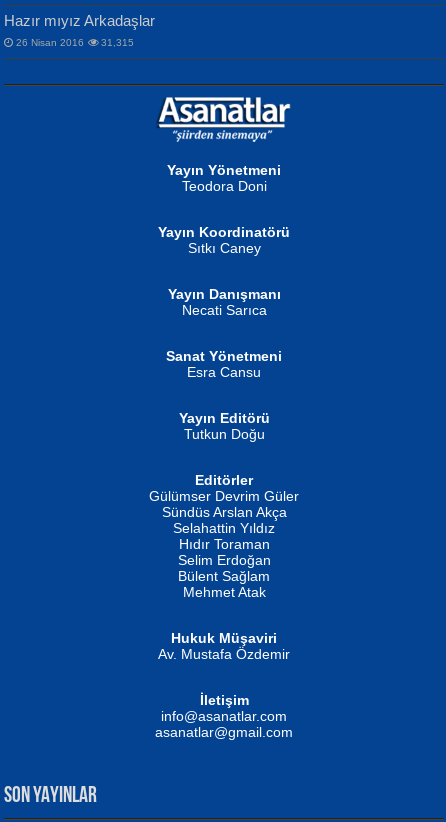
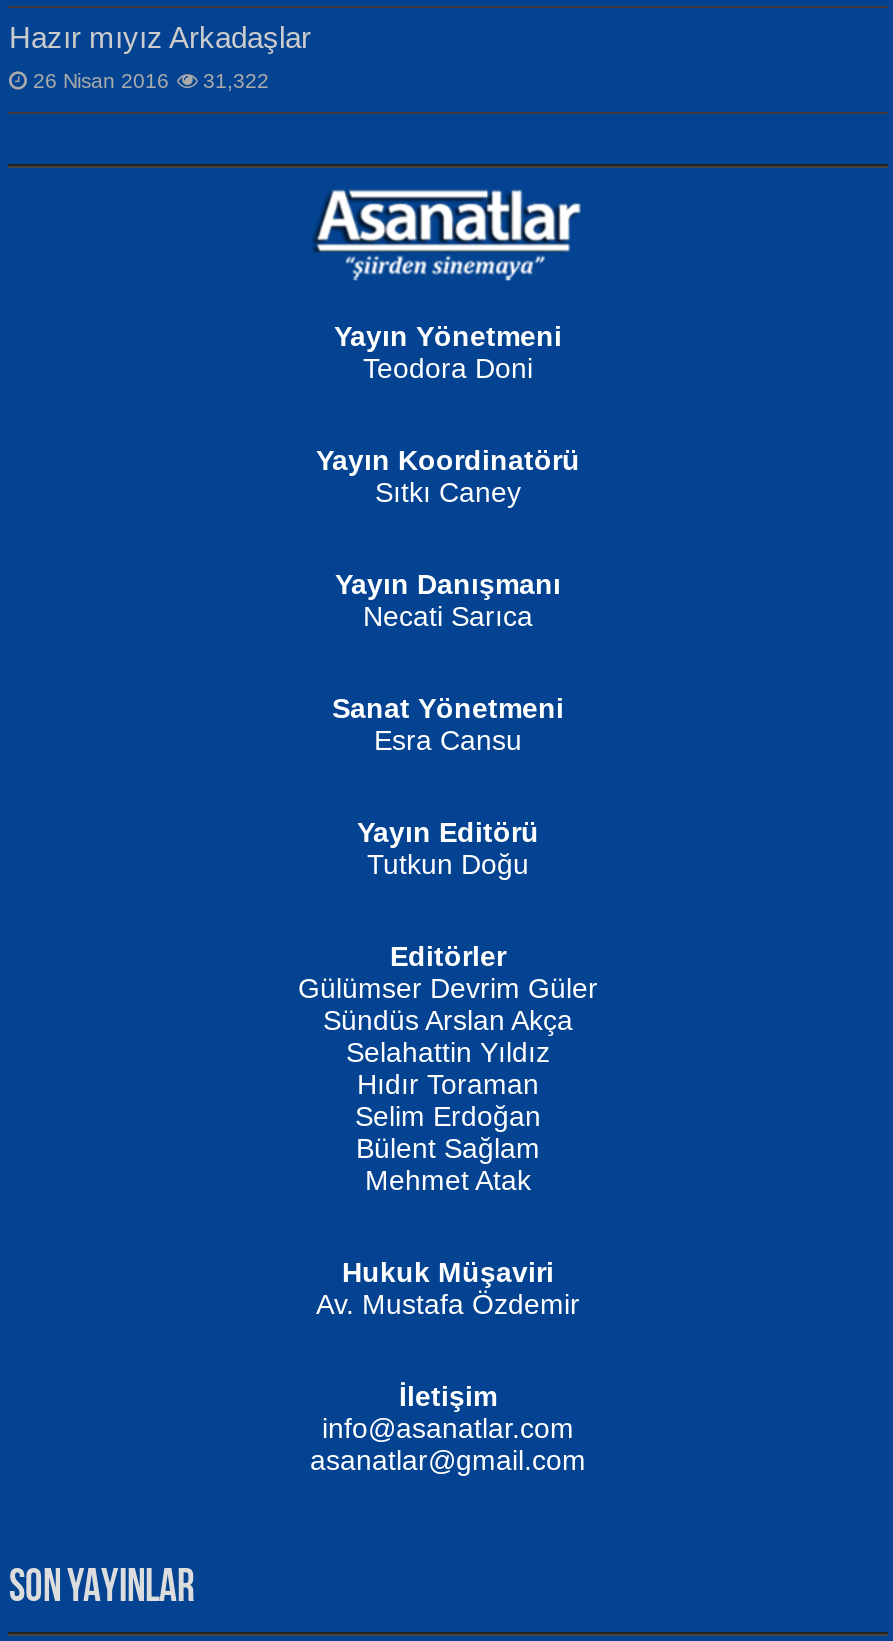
[16,37,134,48] 26 Nisan 2016 31,315 -> [33,70,269,92] 26 Nisan 2016 31,322

